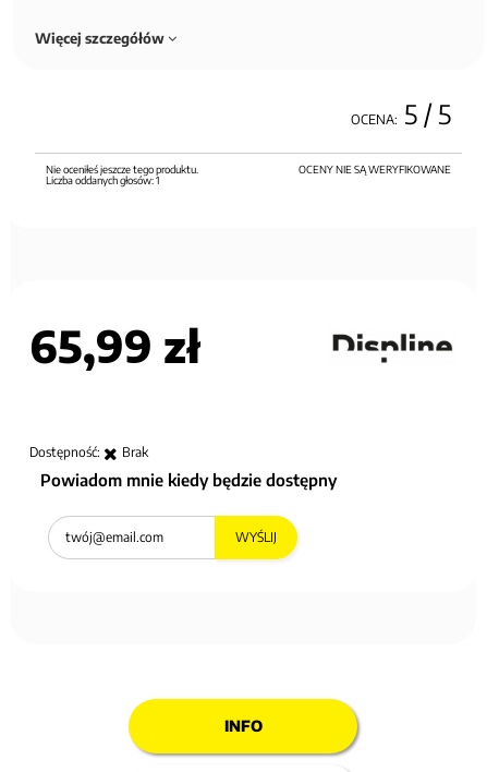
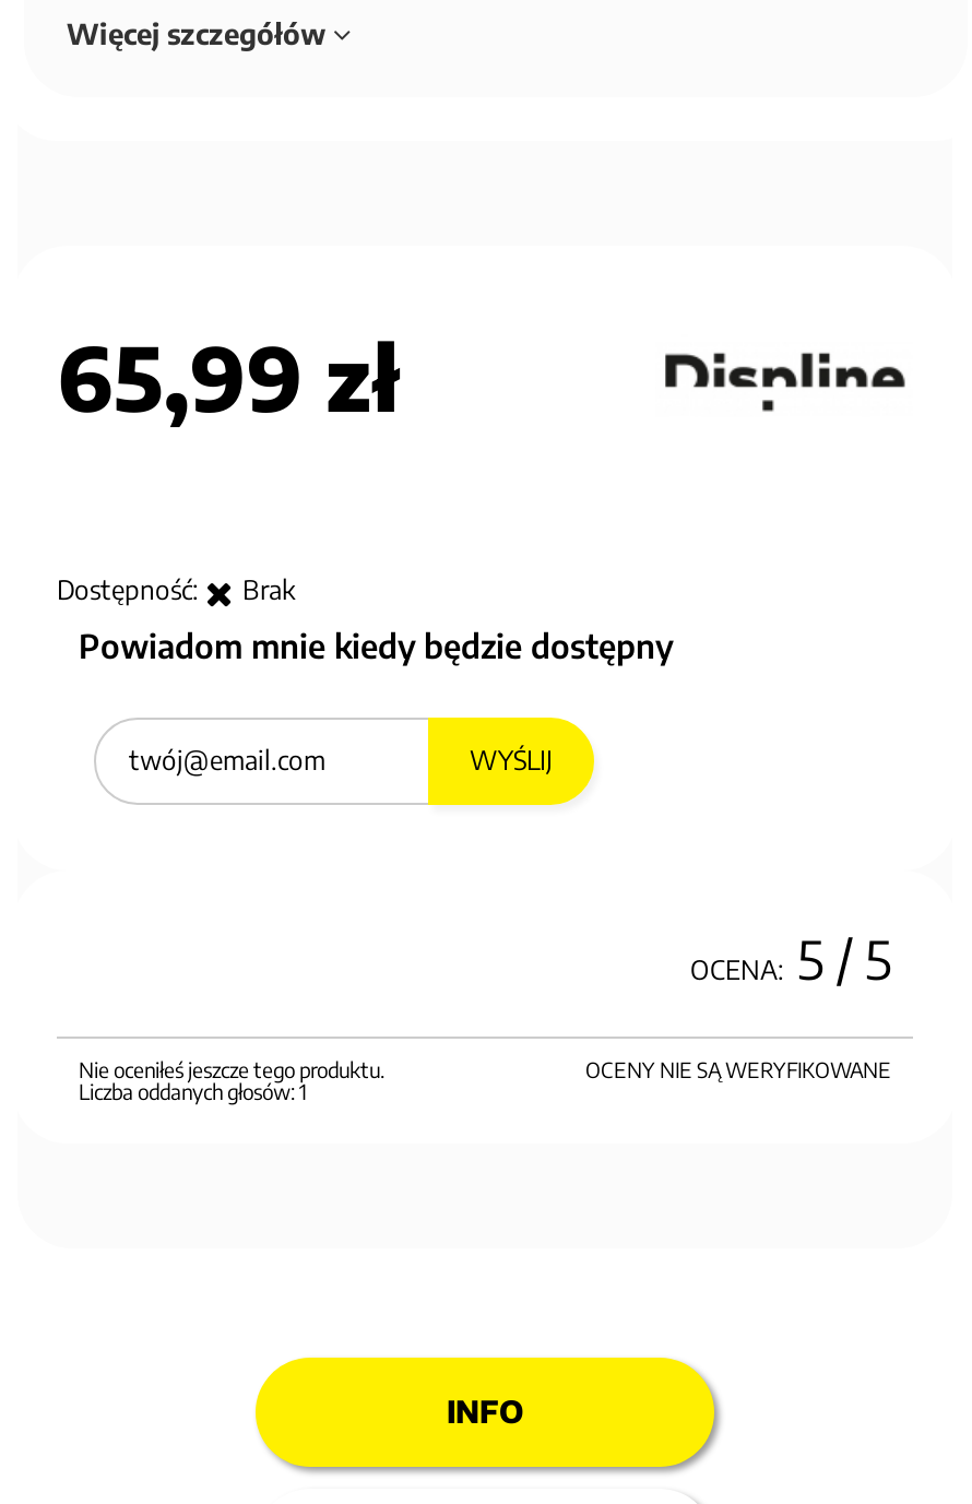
moved [45,97,451,186] -> [79,924,891,1103]: OCENA: 5 / 5 | OCENY NIE SĄ WERYFIKOWANE | Nie oceniłeś jeszcze tego produktu. | Liczba oddanych głosów: 1
moved [29,318,337,545] -> [57,322,673,776]: 65,99 zł | Dostępność: | Brak | Powiadom mnie kiedy będzie dostępny | WYŚLIJ

